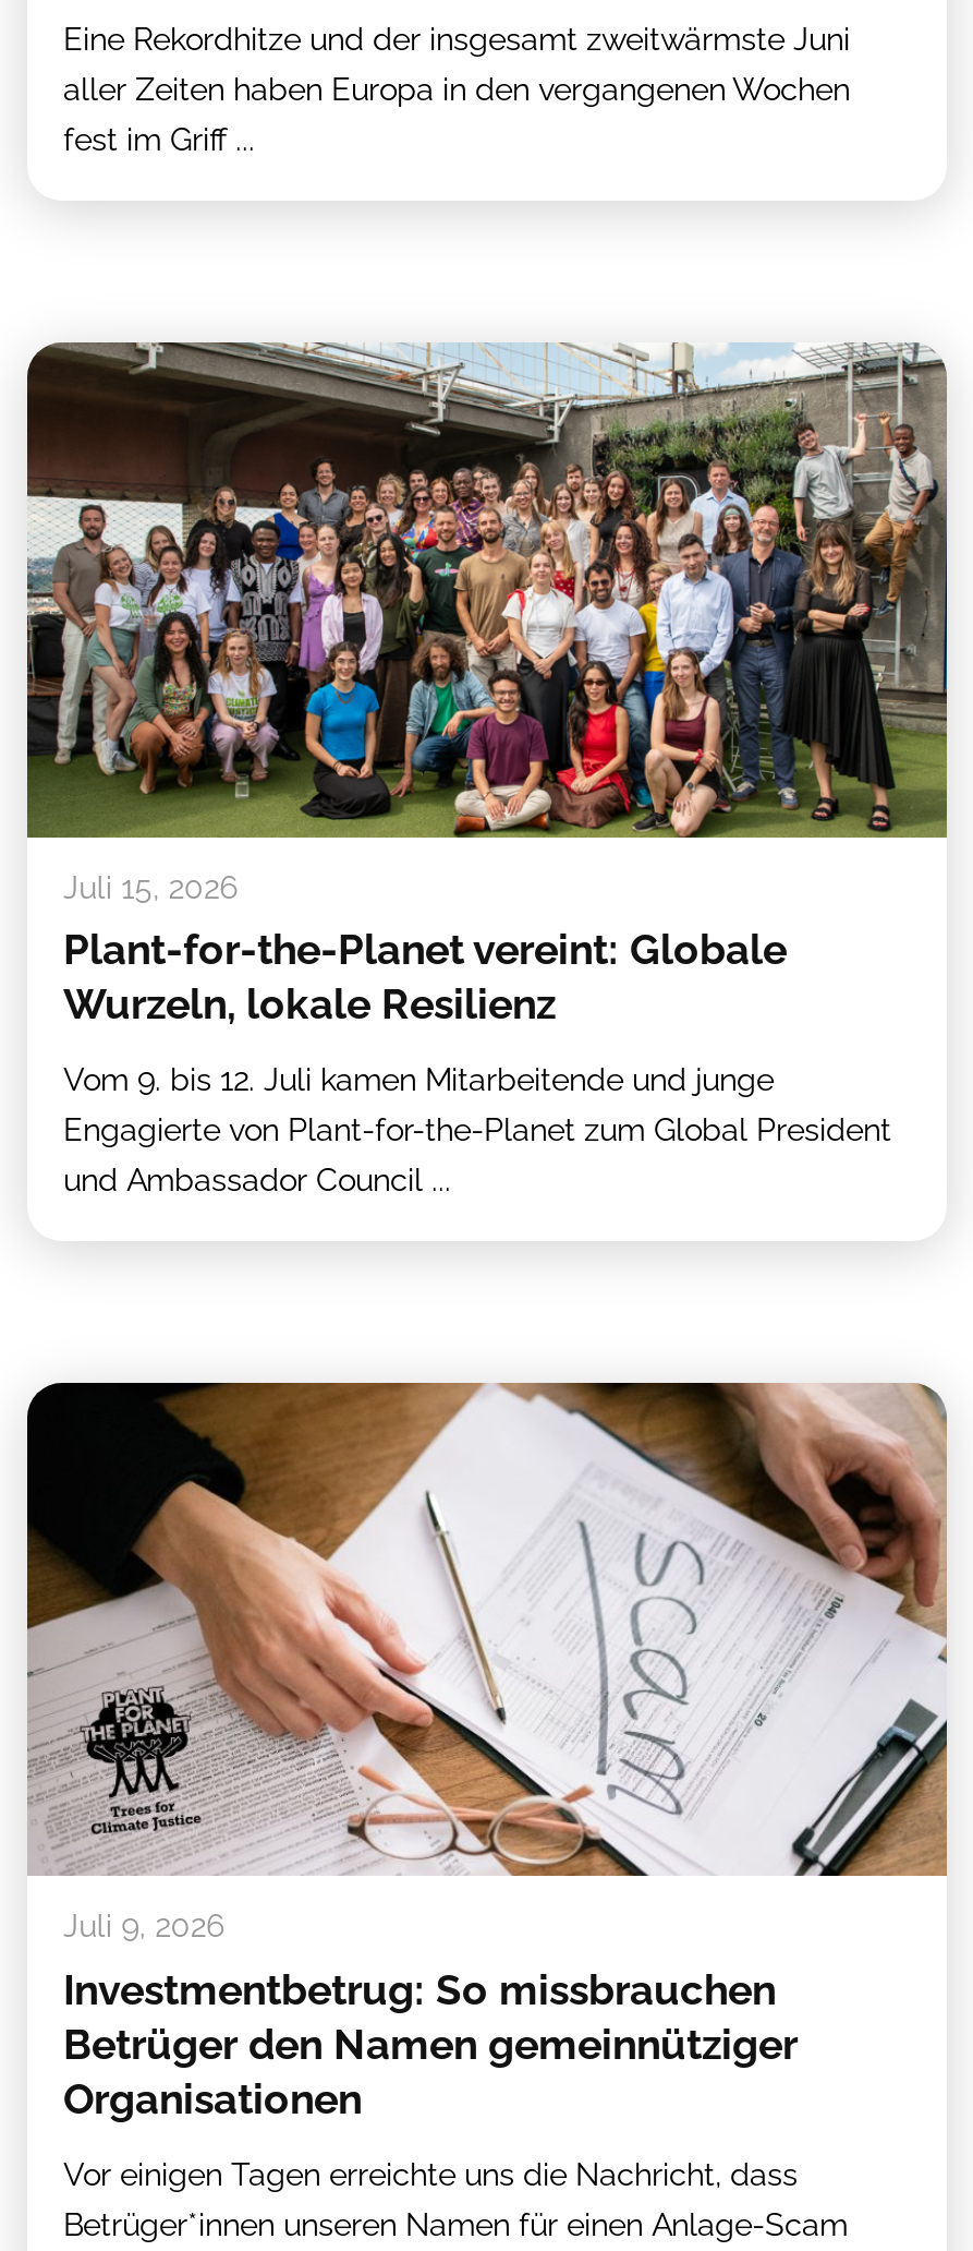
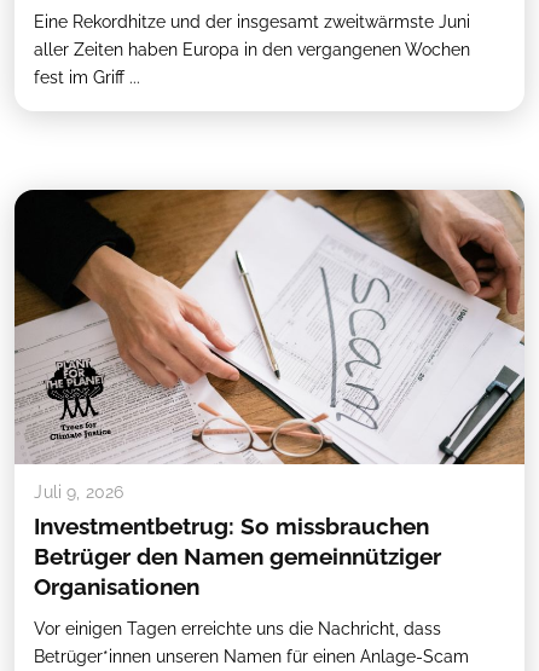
[27,340,949,1197] [image] | Juli 15, 2026 | Plant-for-the-Planet vereint: Globale | Wurzeln, lokale Resilienz | Vom 9. bis 12. Juli kamen Mitarbeitende und junge | Engagierte von Plant-for-the-Planet zum Global President | und Ambassador Council ... -> none

